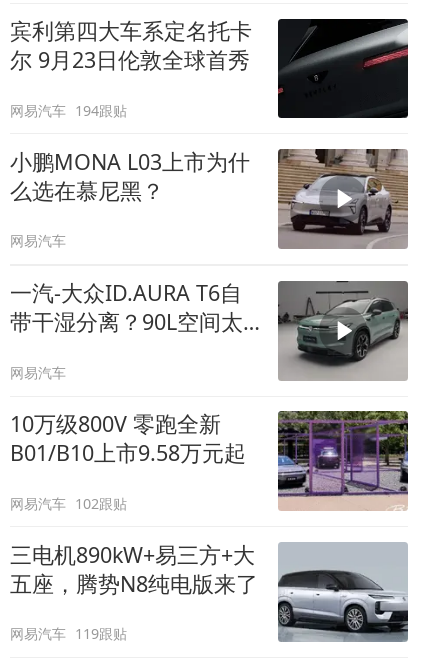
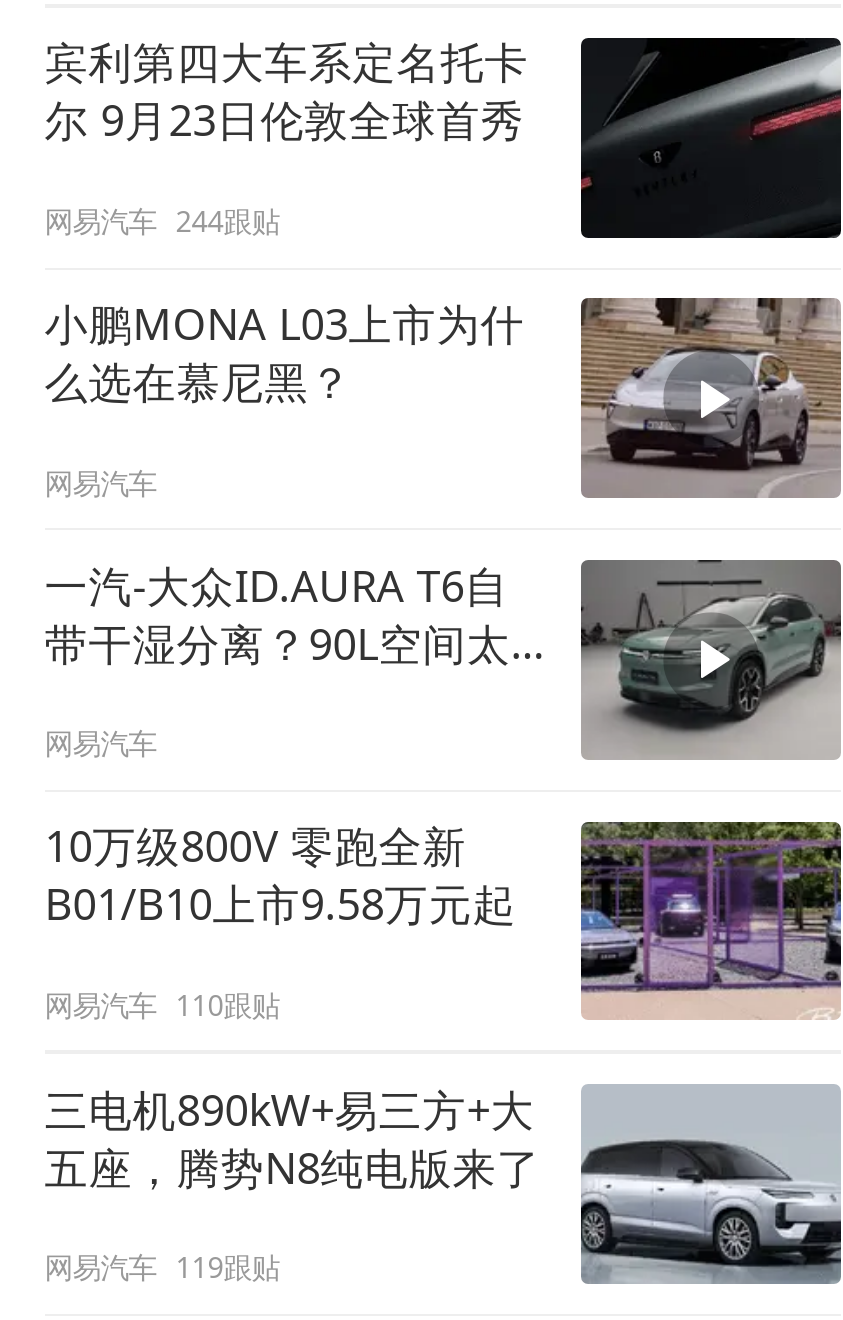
[10,101,127,120] 网易汽车 194跟贴 -> [44,201,280,239] 网易汽车 244跟贴
[10,494,127,513] 网易汽车 102跟贴 -> [44,985,280,1023] 网易汽车 110跟贴

